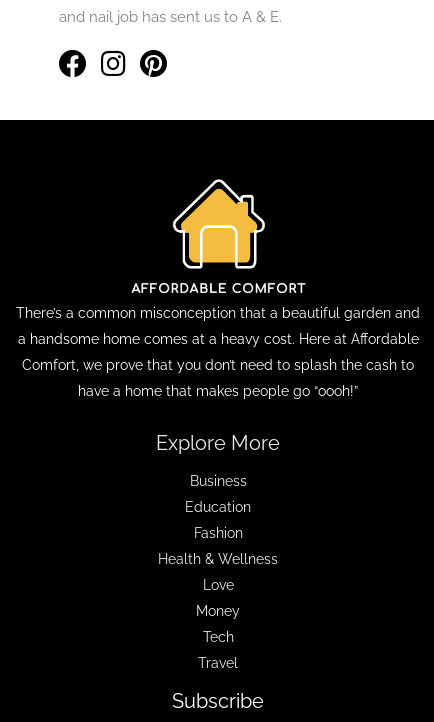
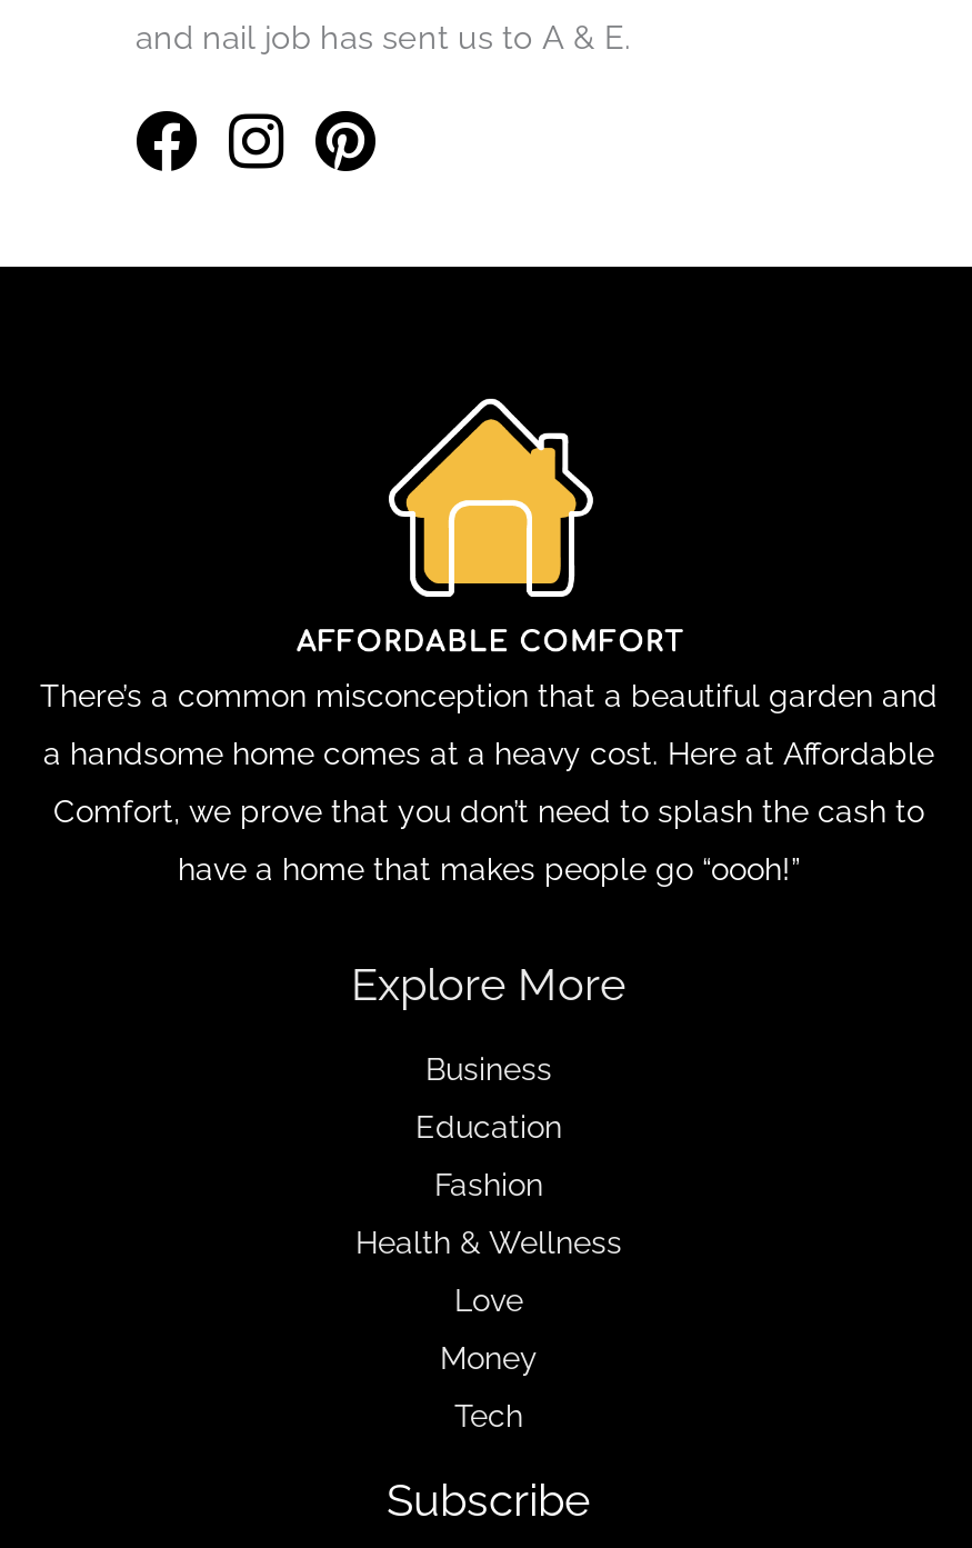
[198,655,238,671] Travel -> none

